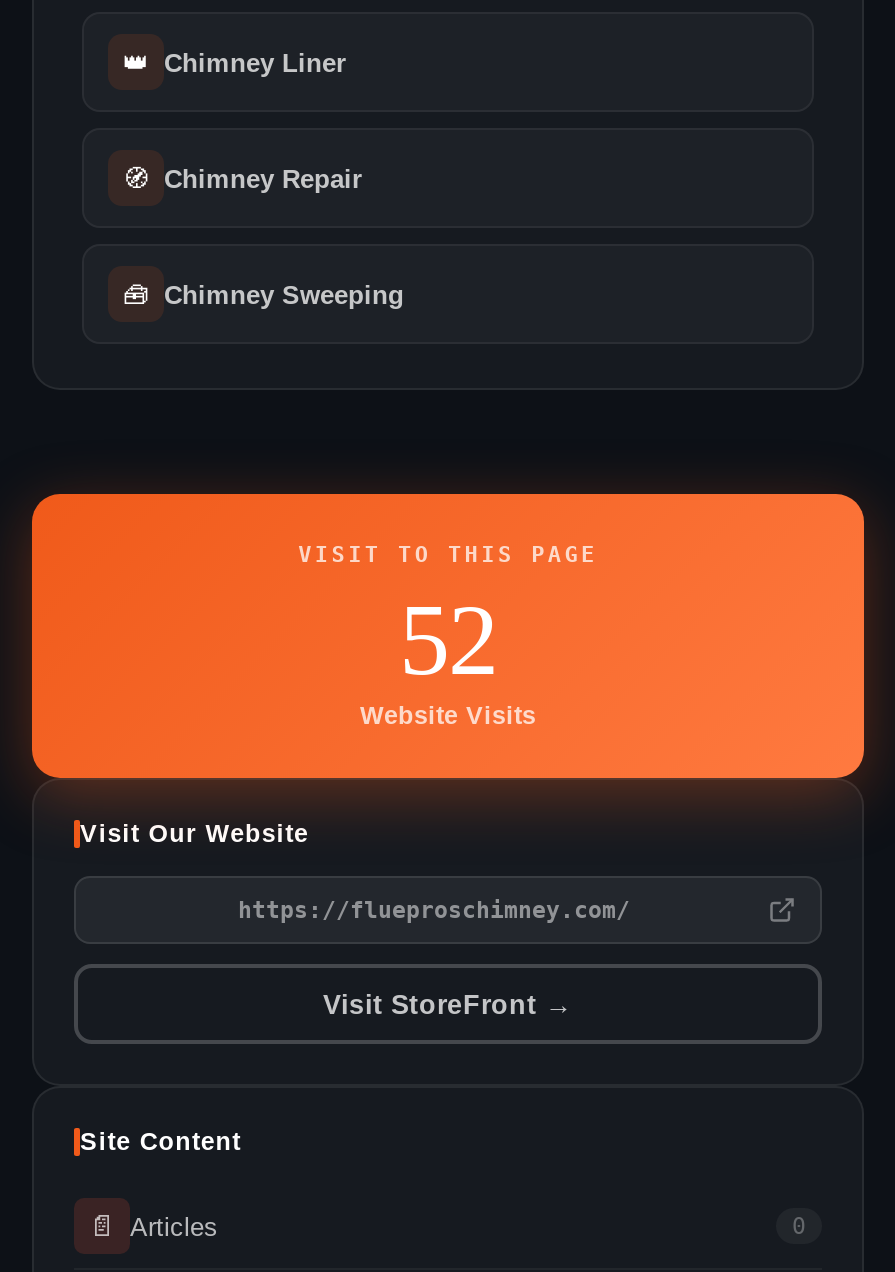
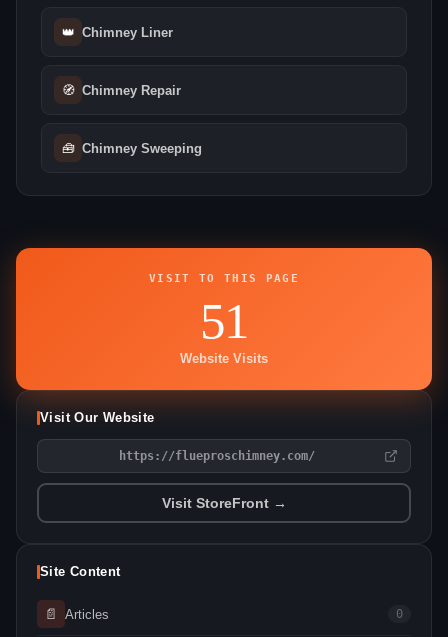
[399,582,497,696] 52 -> [199,292,248,349] 51

